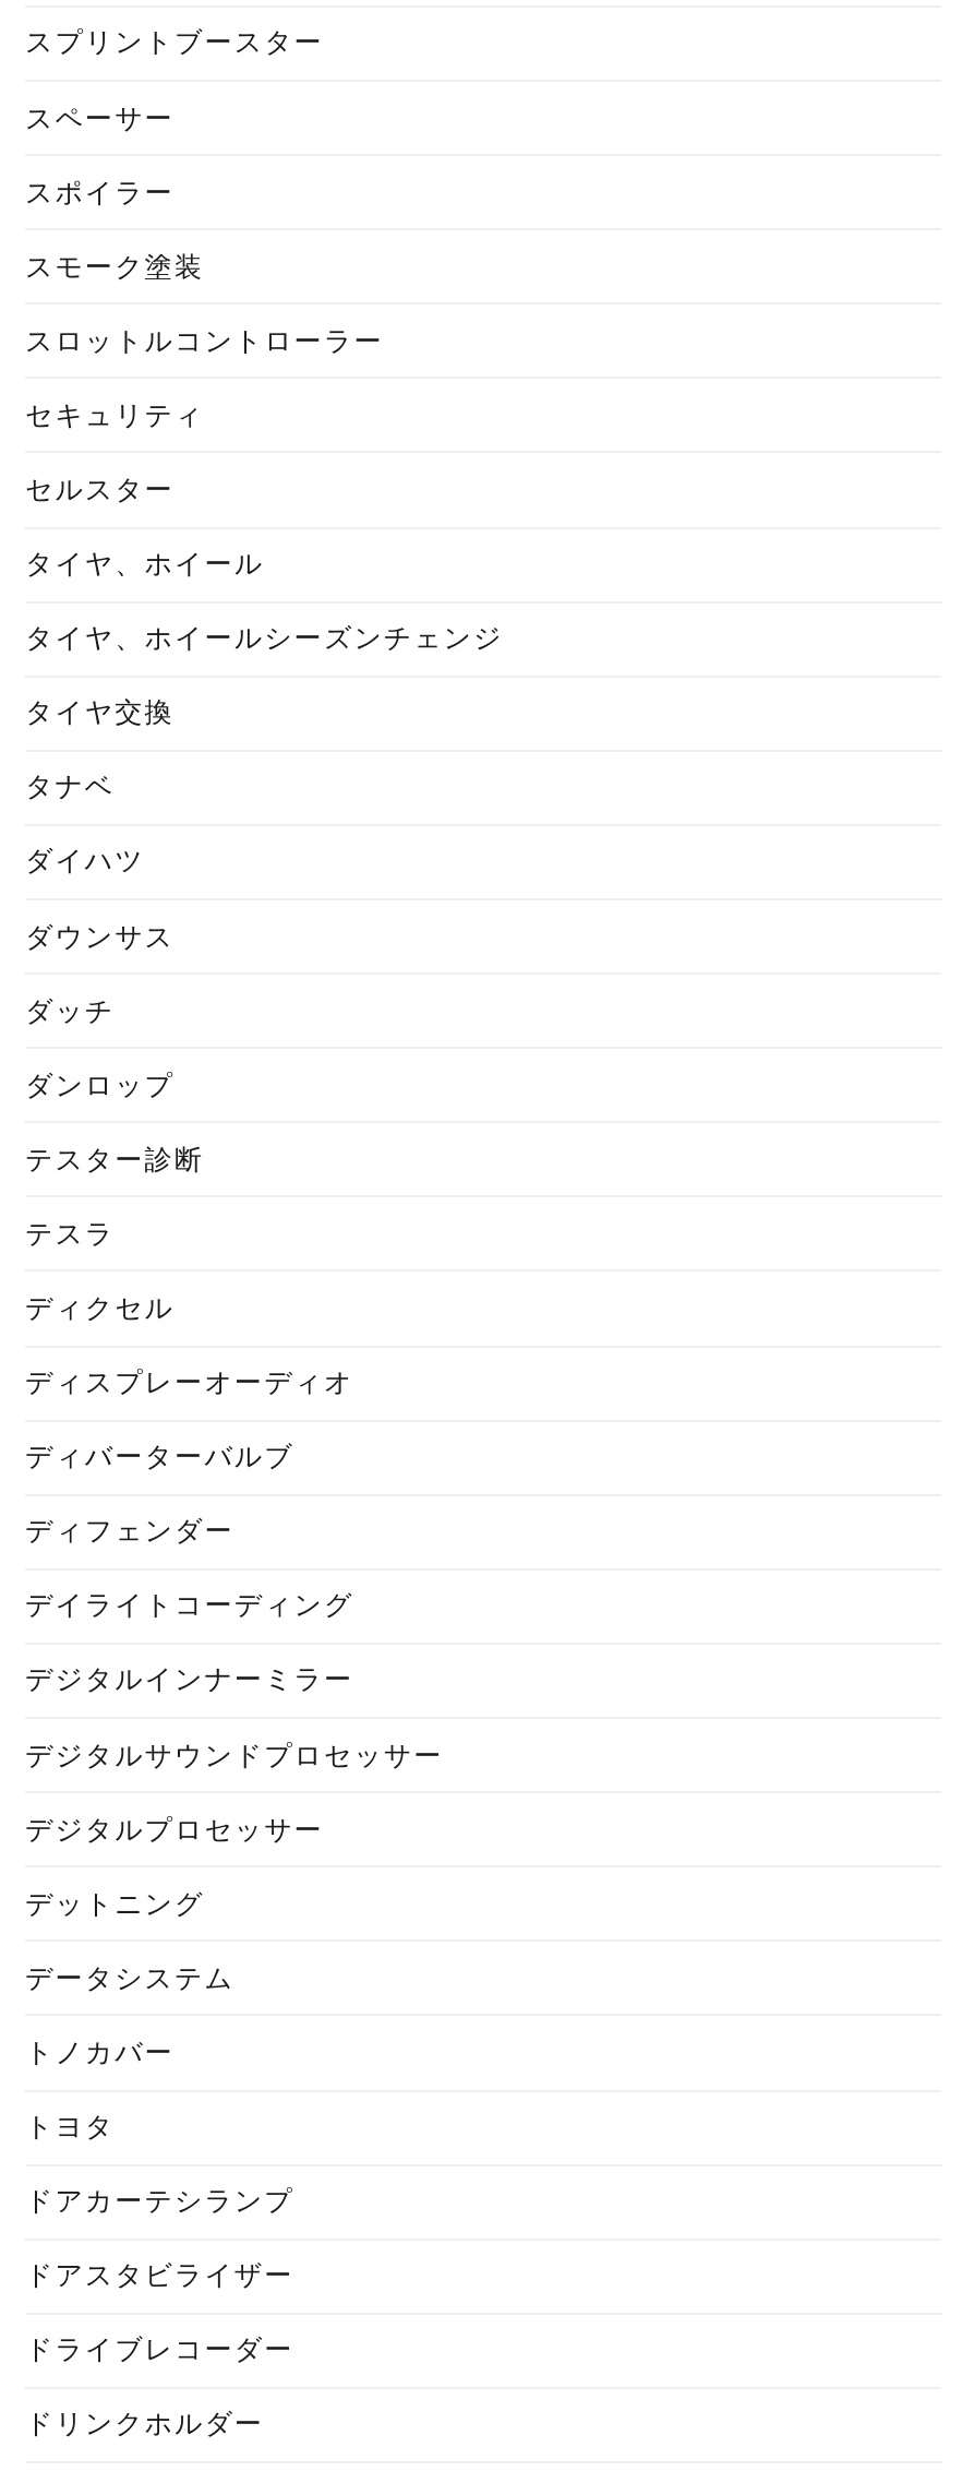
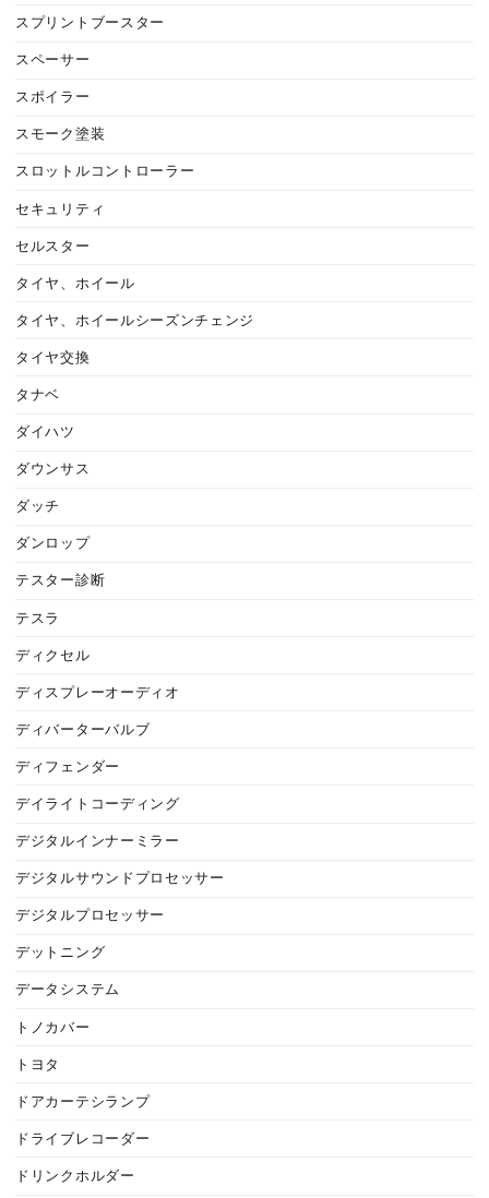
[25,2261,294,2292] ドアスタビライザー -> none

